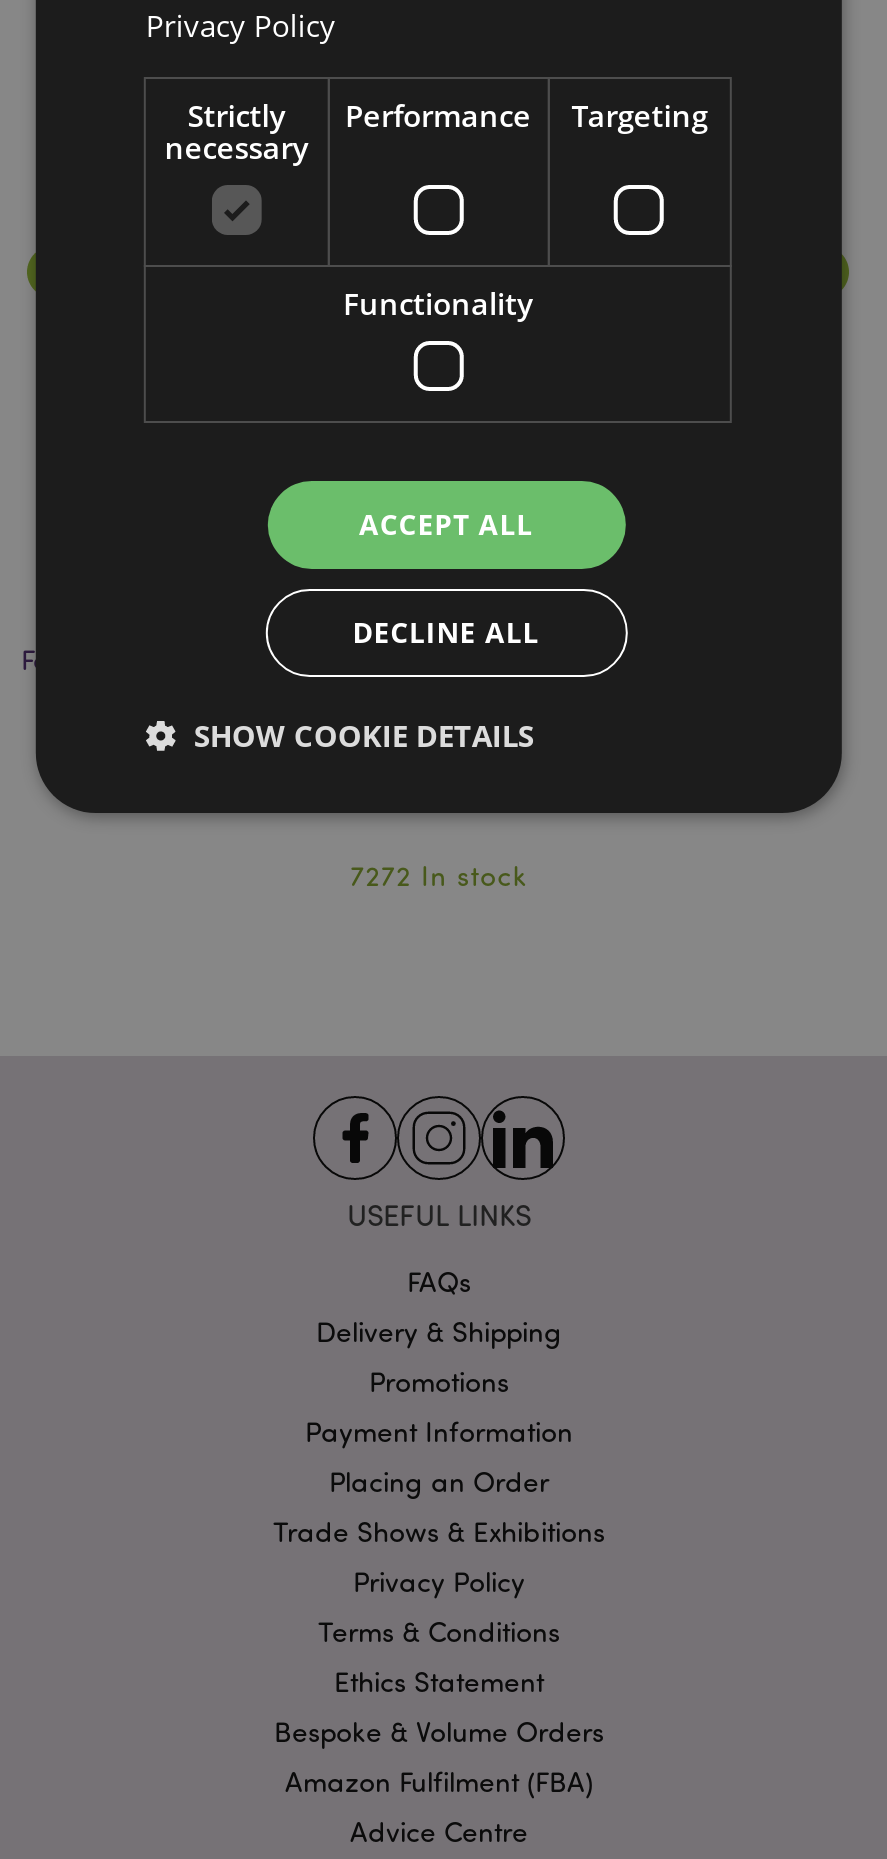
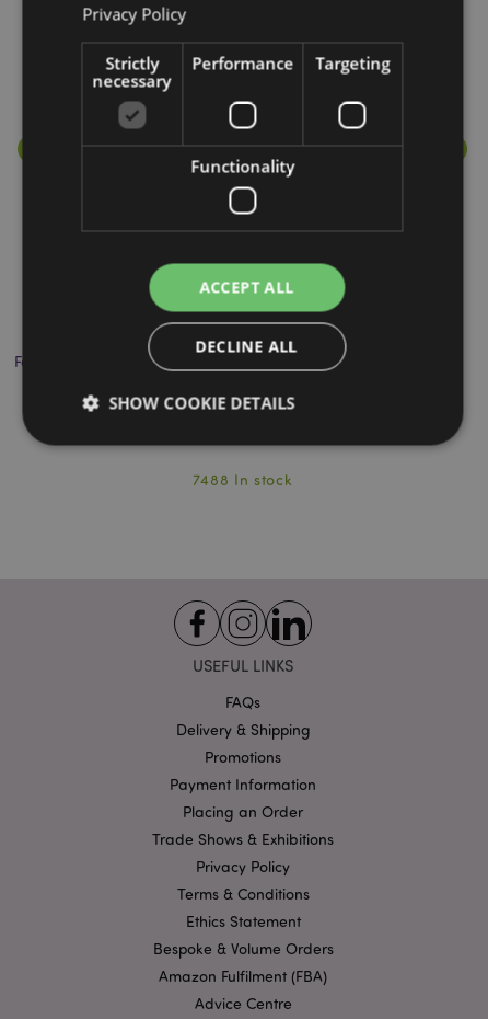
[350,858,528,892] 7272 In stock -> [193,470,293,489] 7488 In stock

